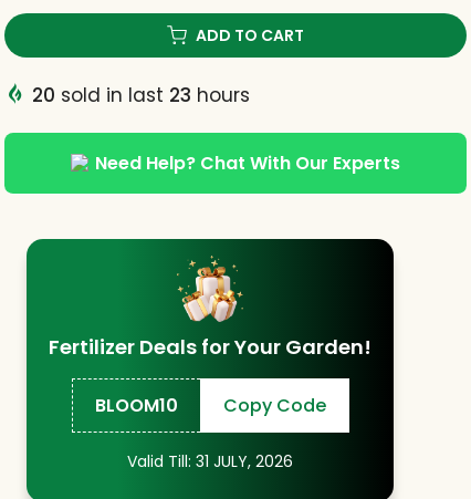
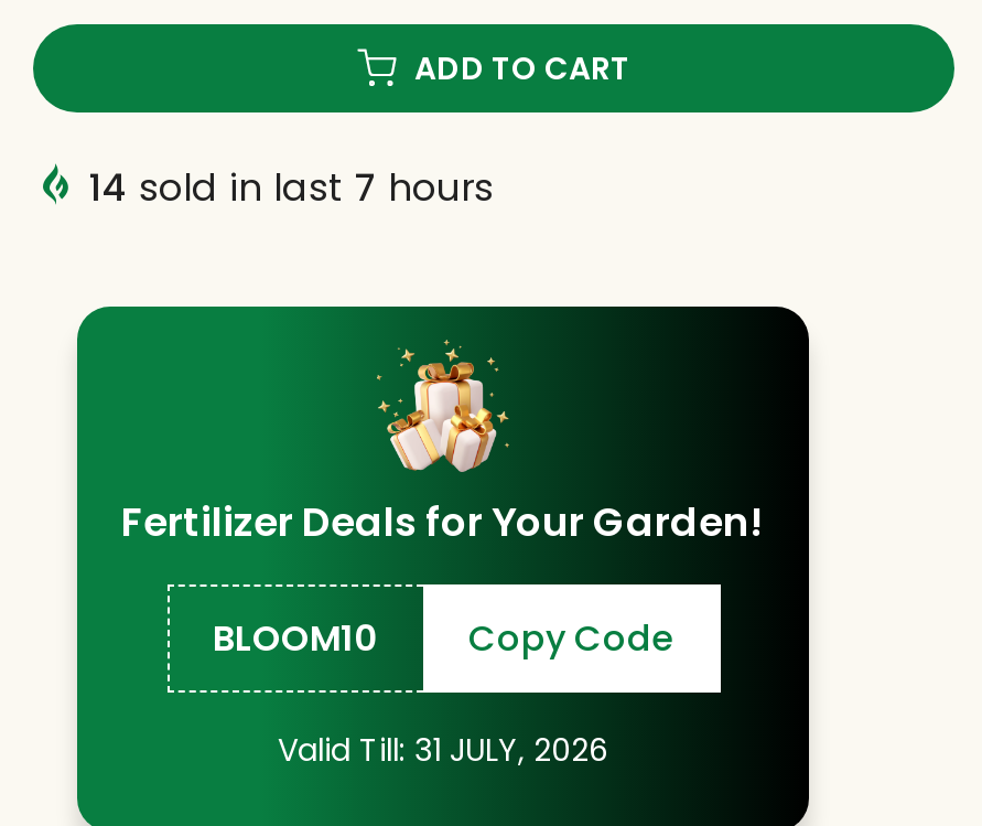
[32,82,400,176] 20 sold in last 23 hours | Need Help? Chat With Our Experts -> [88,162,494,215] 14 sold in last 7 hours

